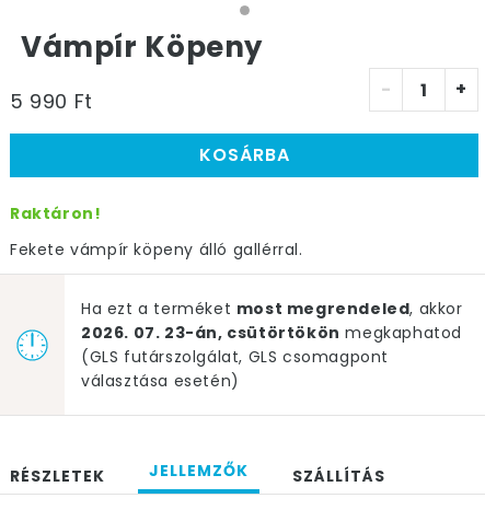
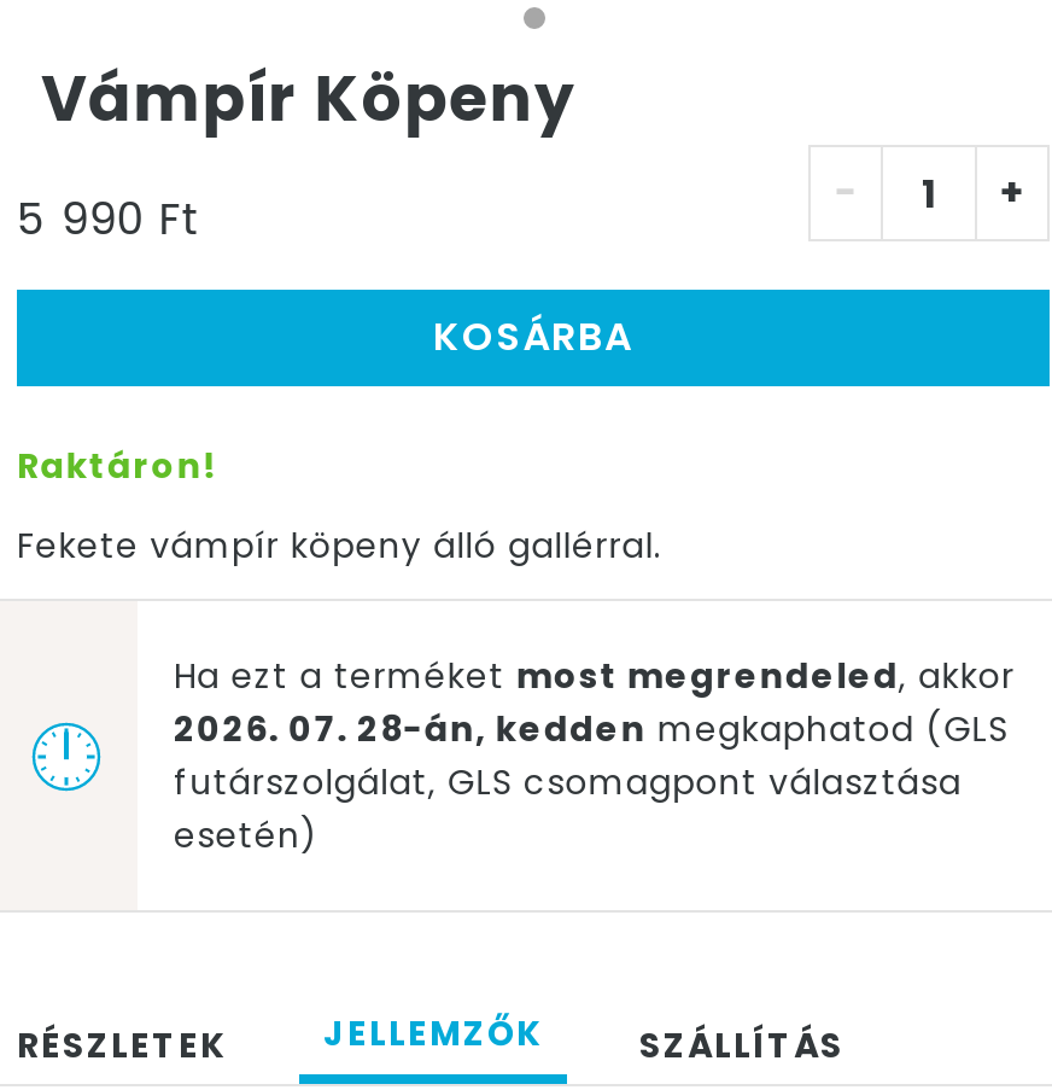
[81,322,462,392] 2026. 07. 23-án, csütörtökön megkaphatod | (GLS futárszolgálat, GLS csomagpont | választása esetén) -> [174,705,1009,859] 2026. 07. 28-án, kedden megkaphatod (GLS | futárszolgálat, GLS csomagpont választása | esetén)

